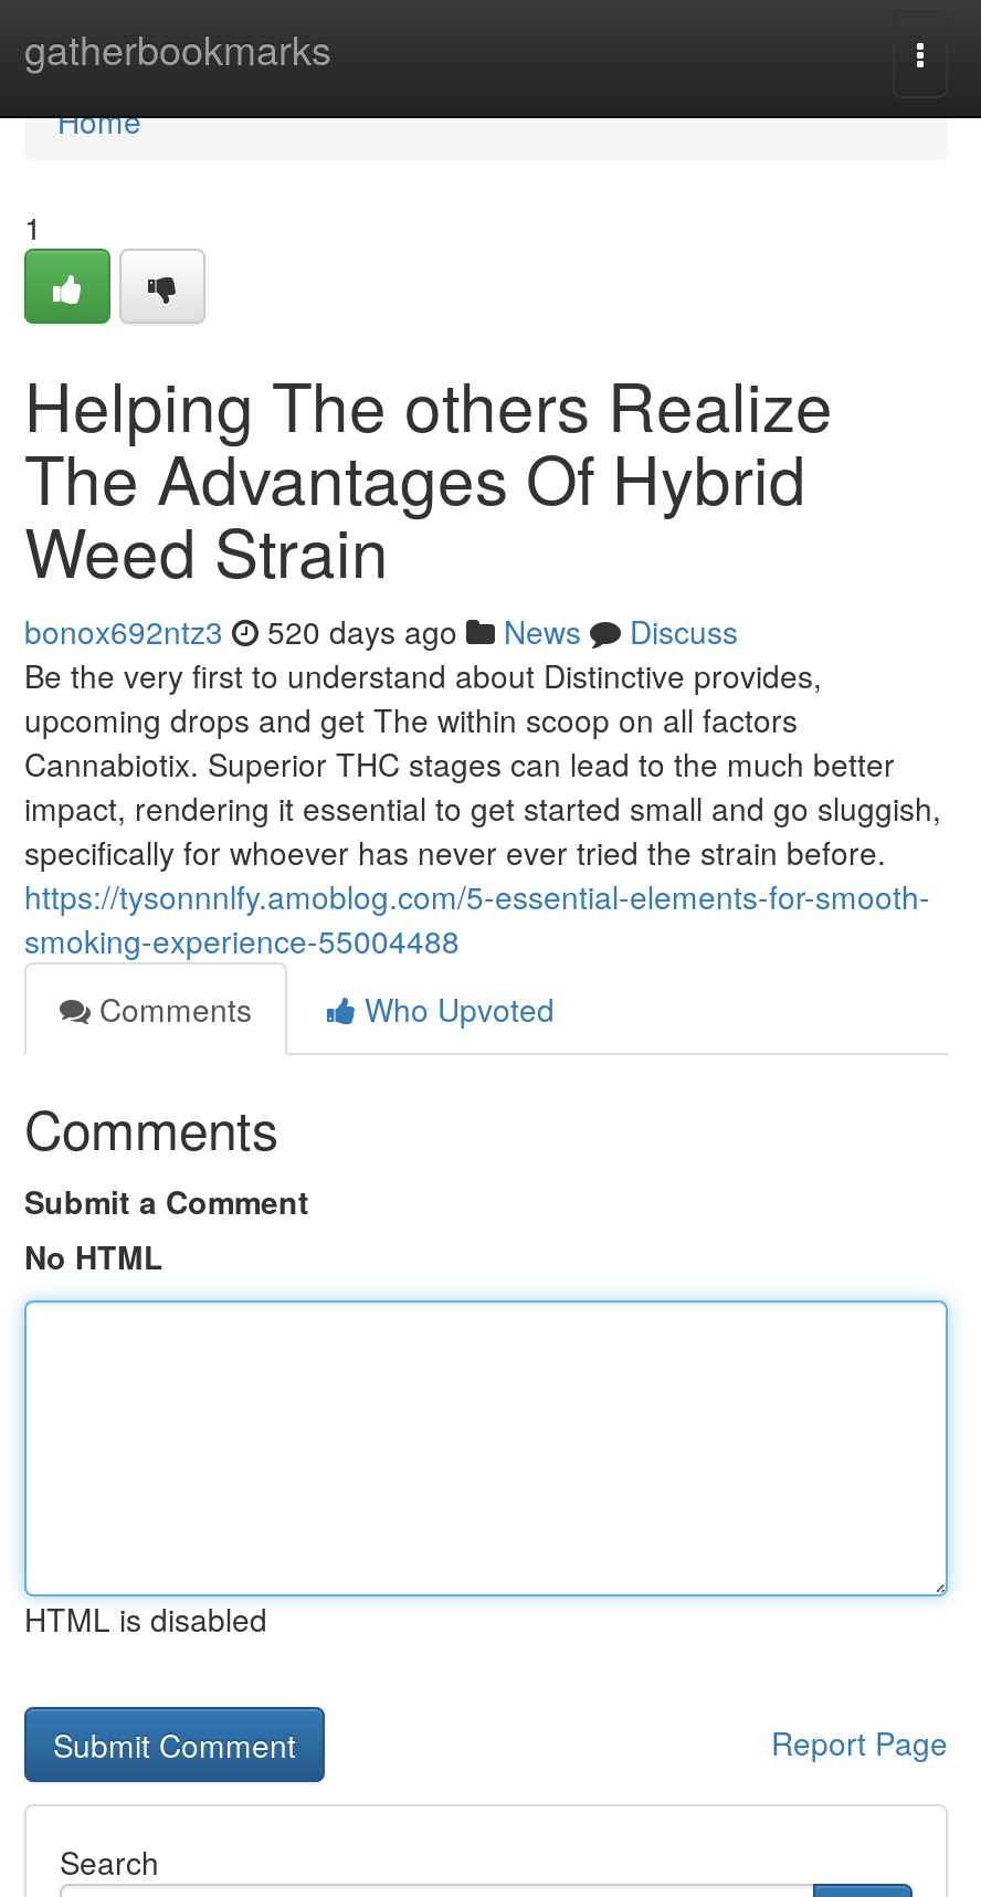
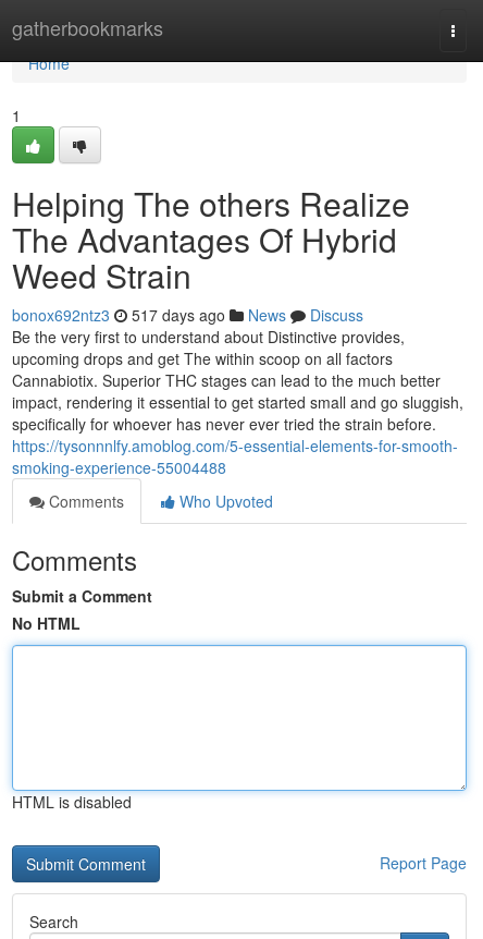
[24,609,738,653] bonox692ntz3 520 days ago News Discuss -> [12,304,363,326] bonox692ntz3 517 days ago News Discuss

